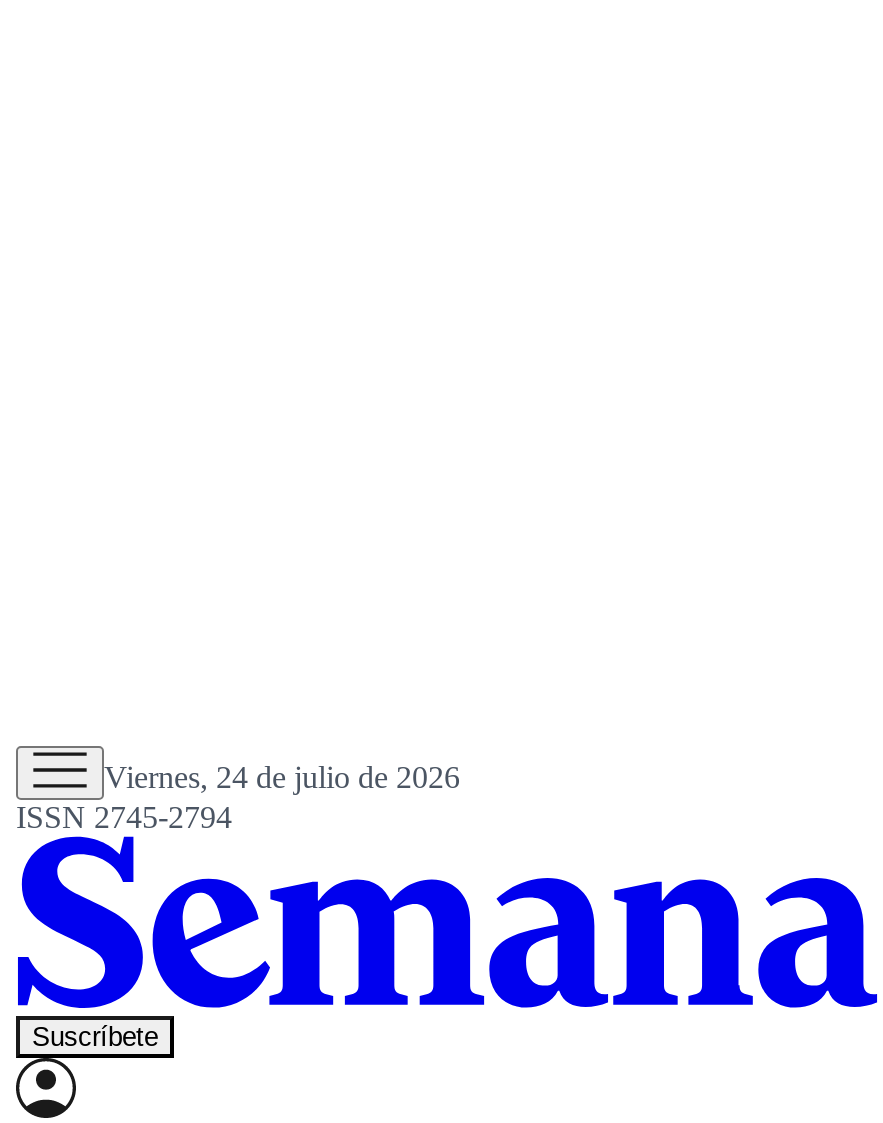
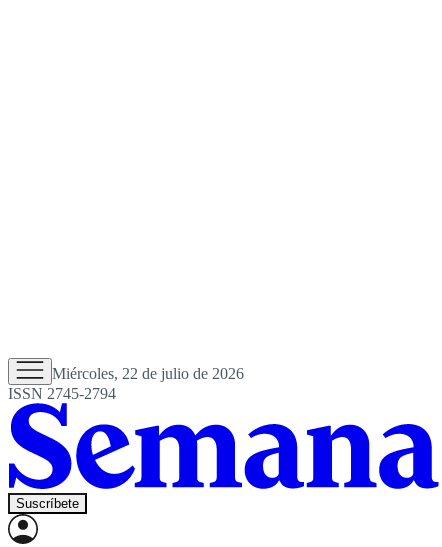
[104,760,460,794] Viernes, 24 de julio de 2026 -> [52,365,244,382] Miércoles, 22 de julio de 2026

